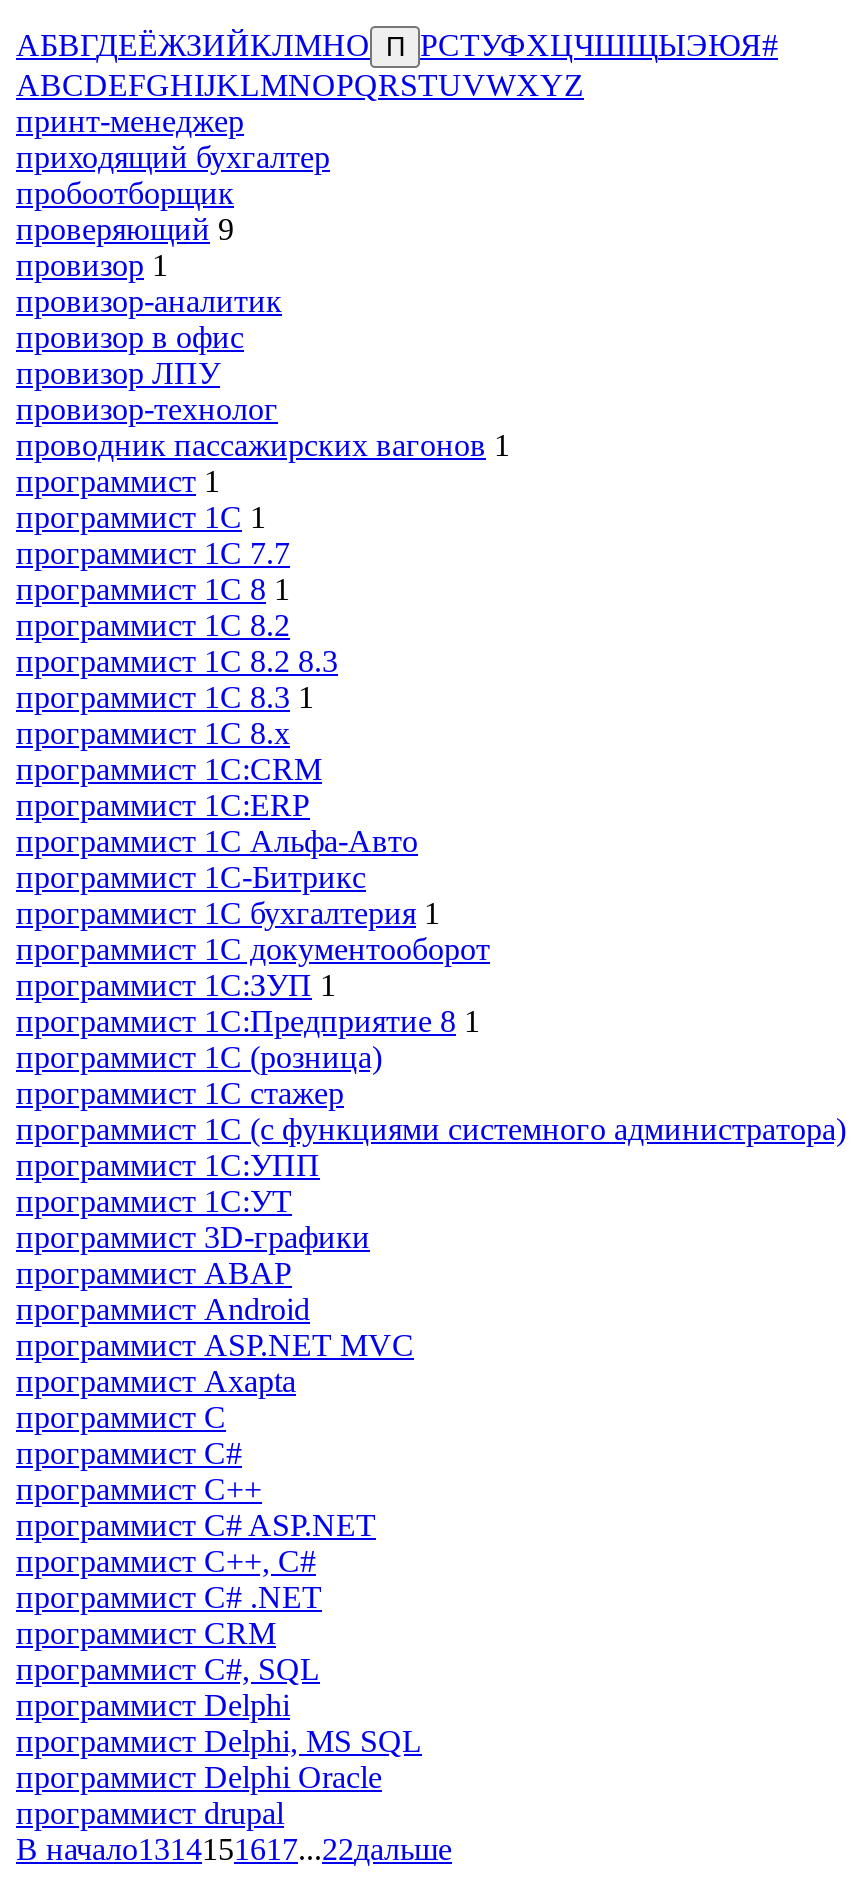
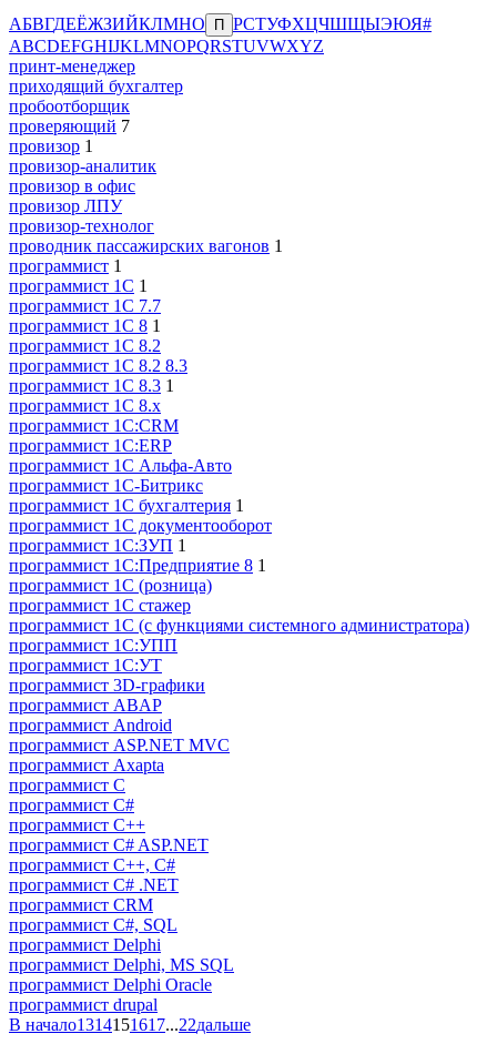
[16,212,234,246] проверяющий 9 -> [9,116,130,135] проверяющий 7

